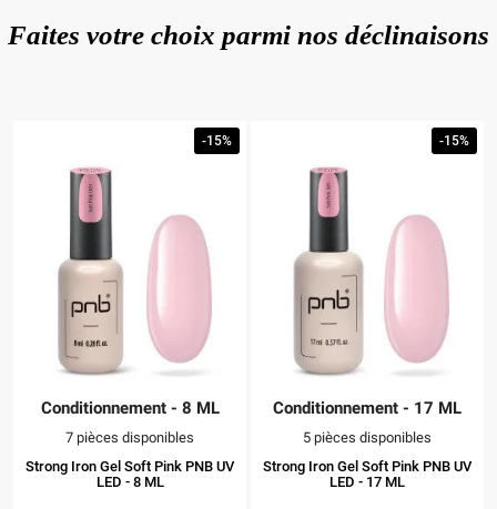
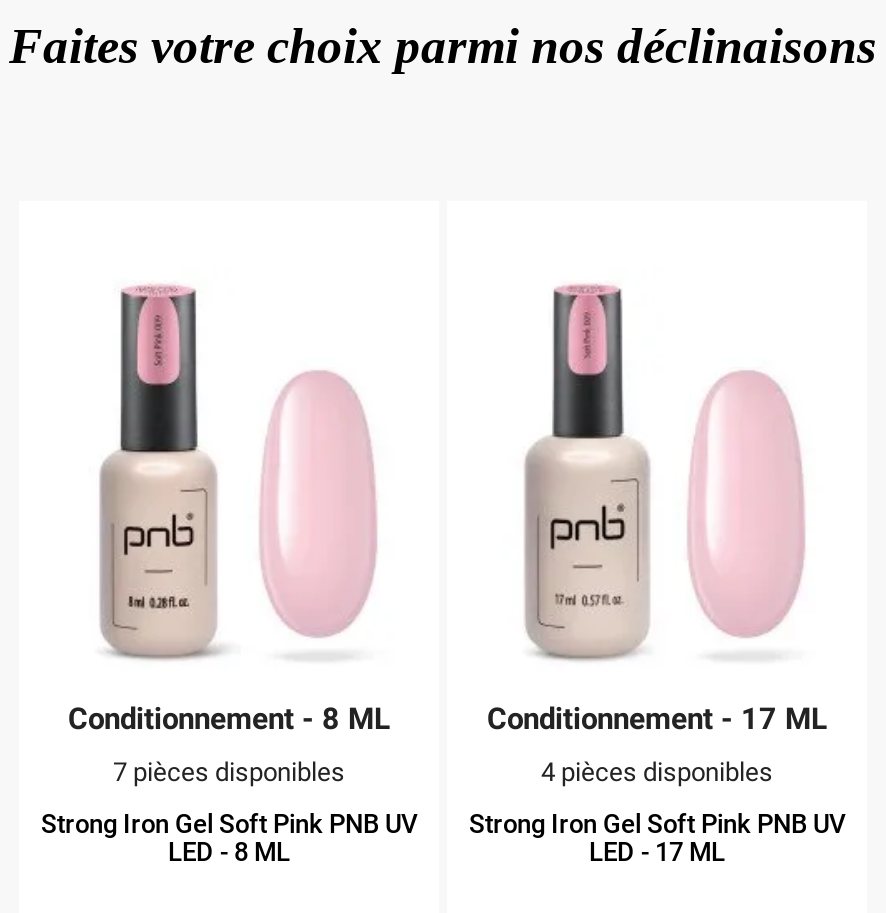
[202,133,232,148] -15% -> none
[439,133,469,148] -15% -> none
[303,429,432,445] 5 pièces disponibles -> [541,756,773,786] 4 pièces disponibles

